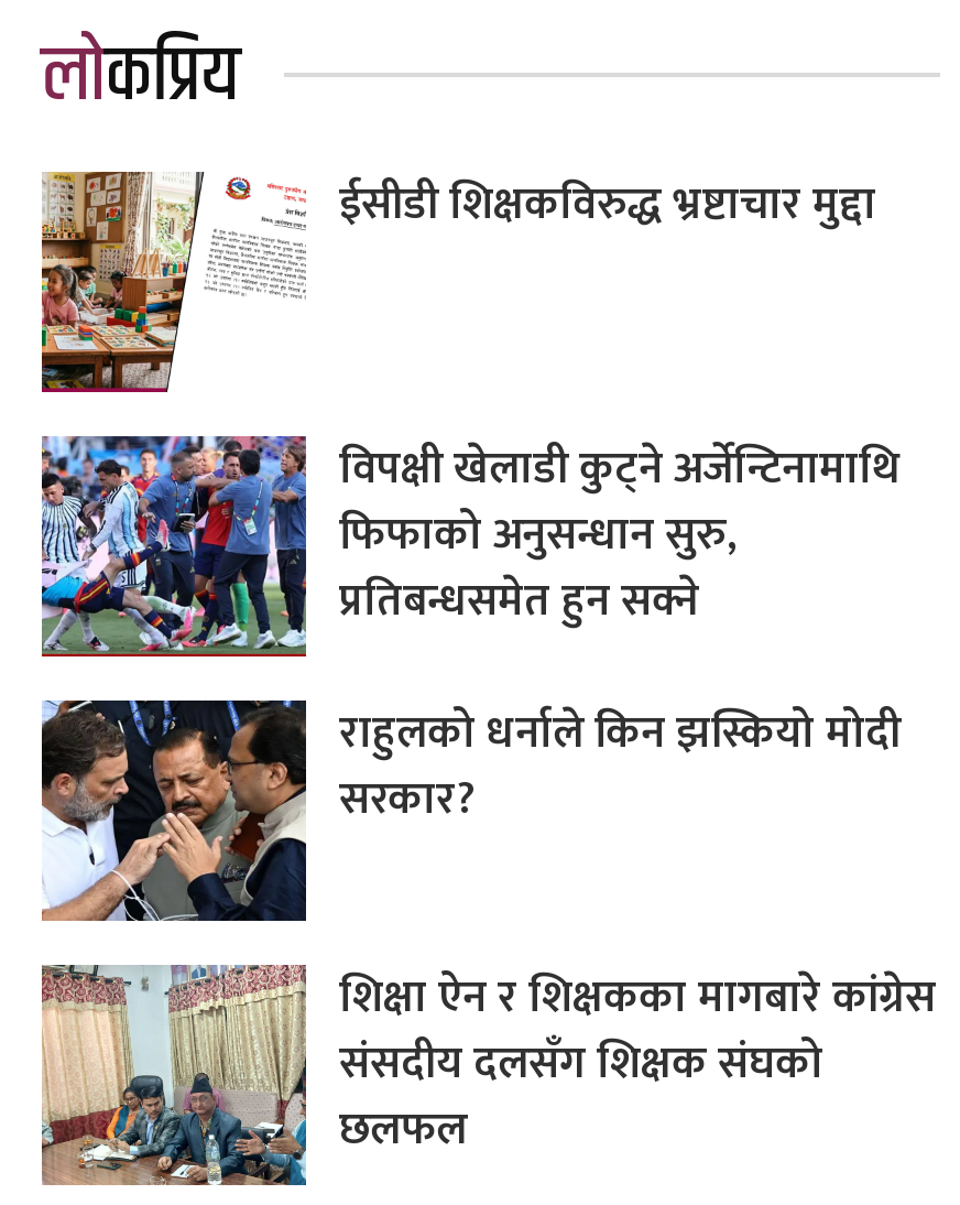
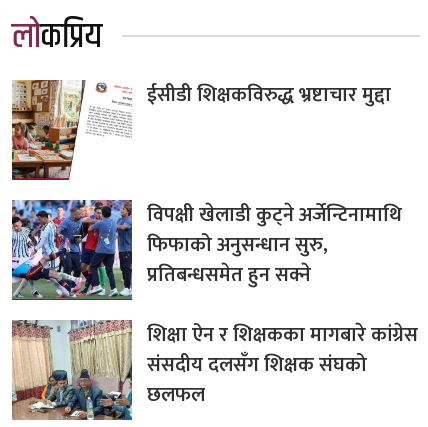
[40,695,901,923] [image] | राहुलको धर्नाले किन झस्कियो मोदी | सरकार? -> none

